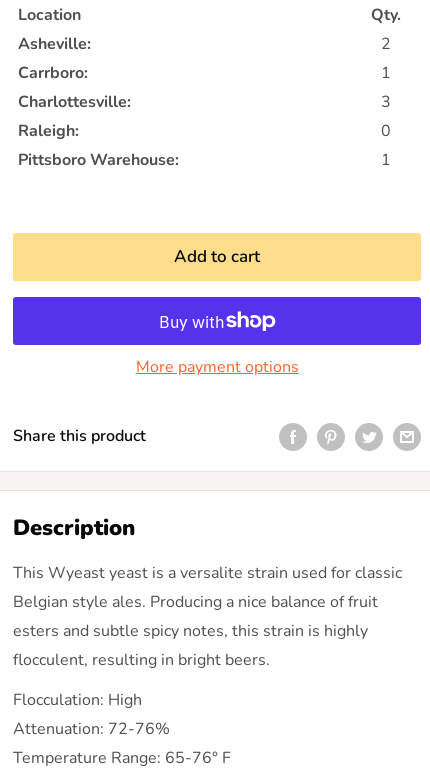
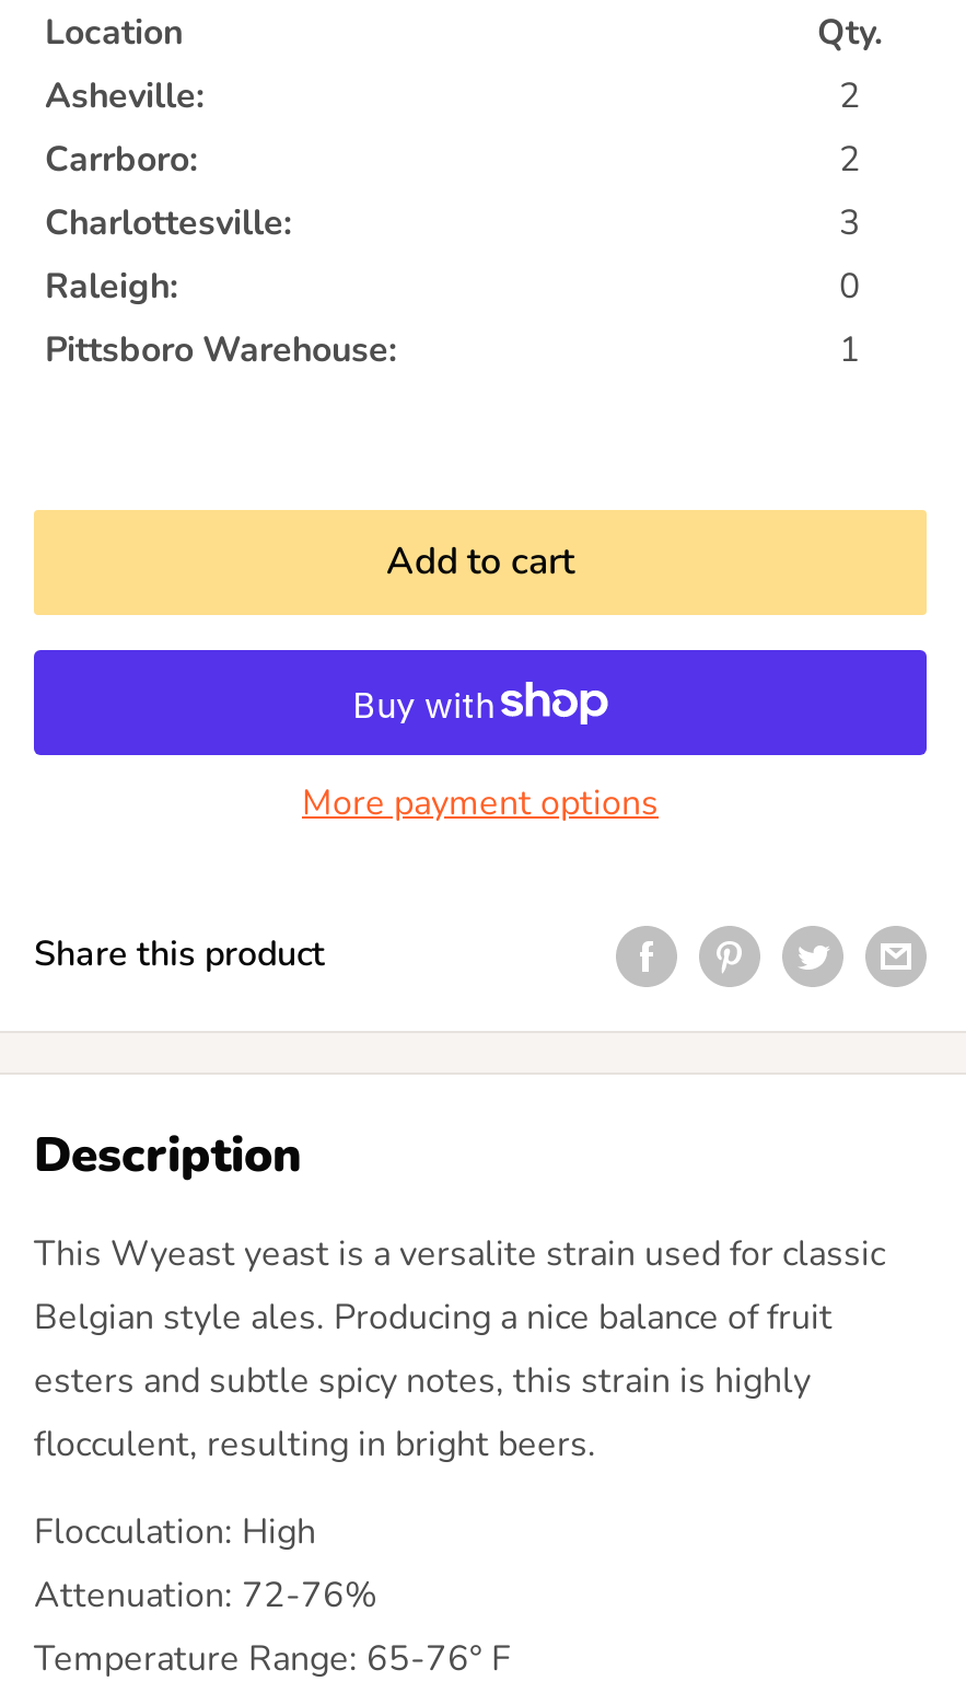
[381,62,391,84] 1 -> [839,136,861,184] 2

